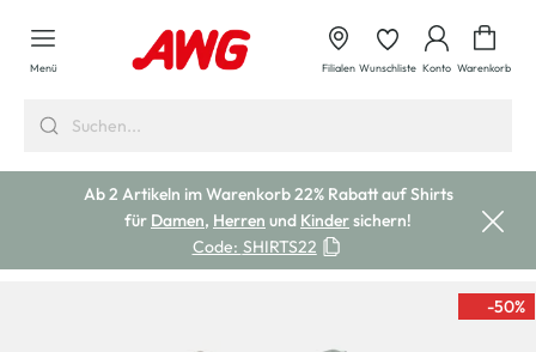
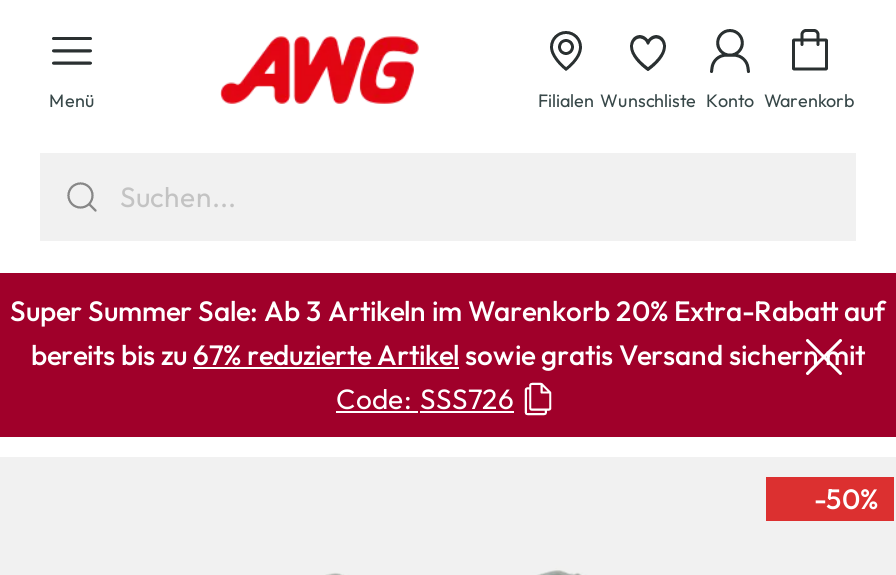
[83,183,453,257] Ab 2 Artikeln im Warenkorb 22% Rabatt auf Shirts | für Damen, Herren und Kinder sichern! | Code: SHIRTS22 -> [10,293,886,417] Super Summer Sale: Ab 3 Artikeln im Warenkorb 20% Extra-Rabatt auf | bereits bis zu 67% reduzierte Artikel sowie gratis Versand sichern mit | Code: SSS726

